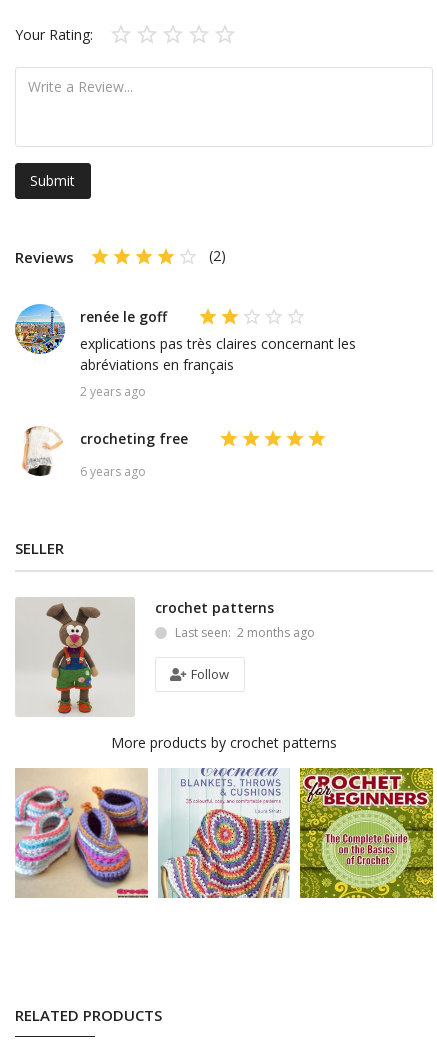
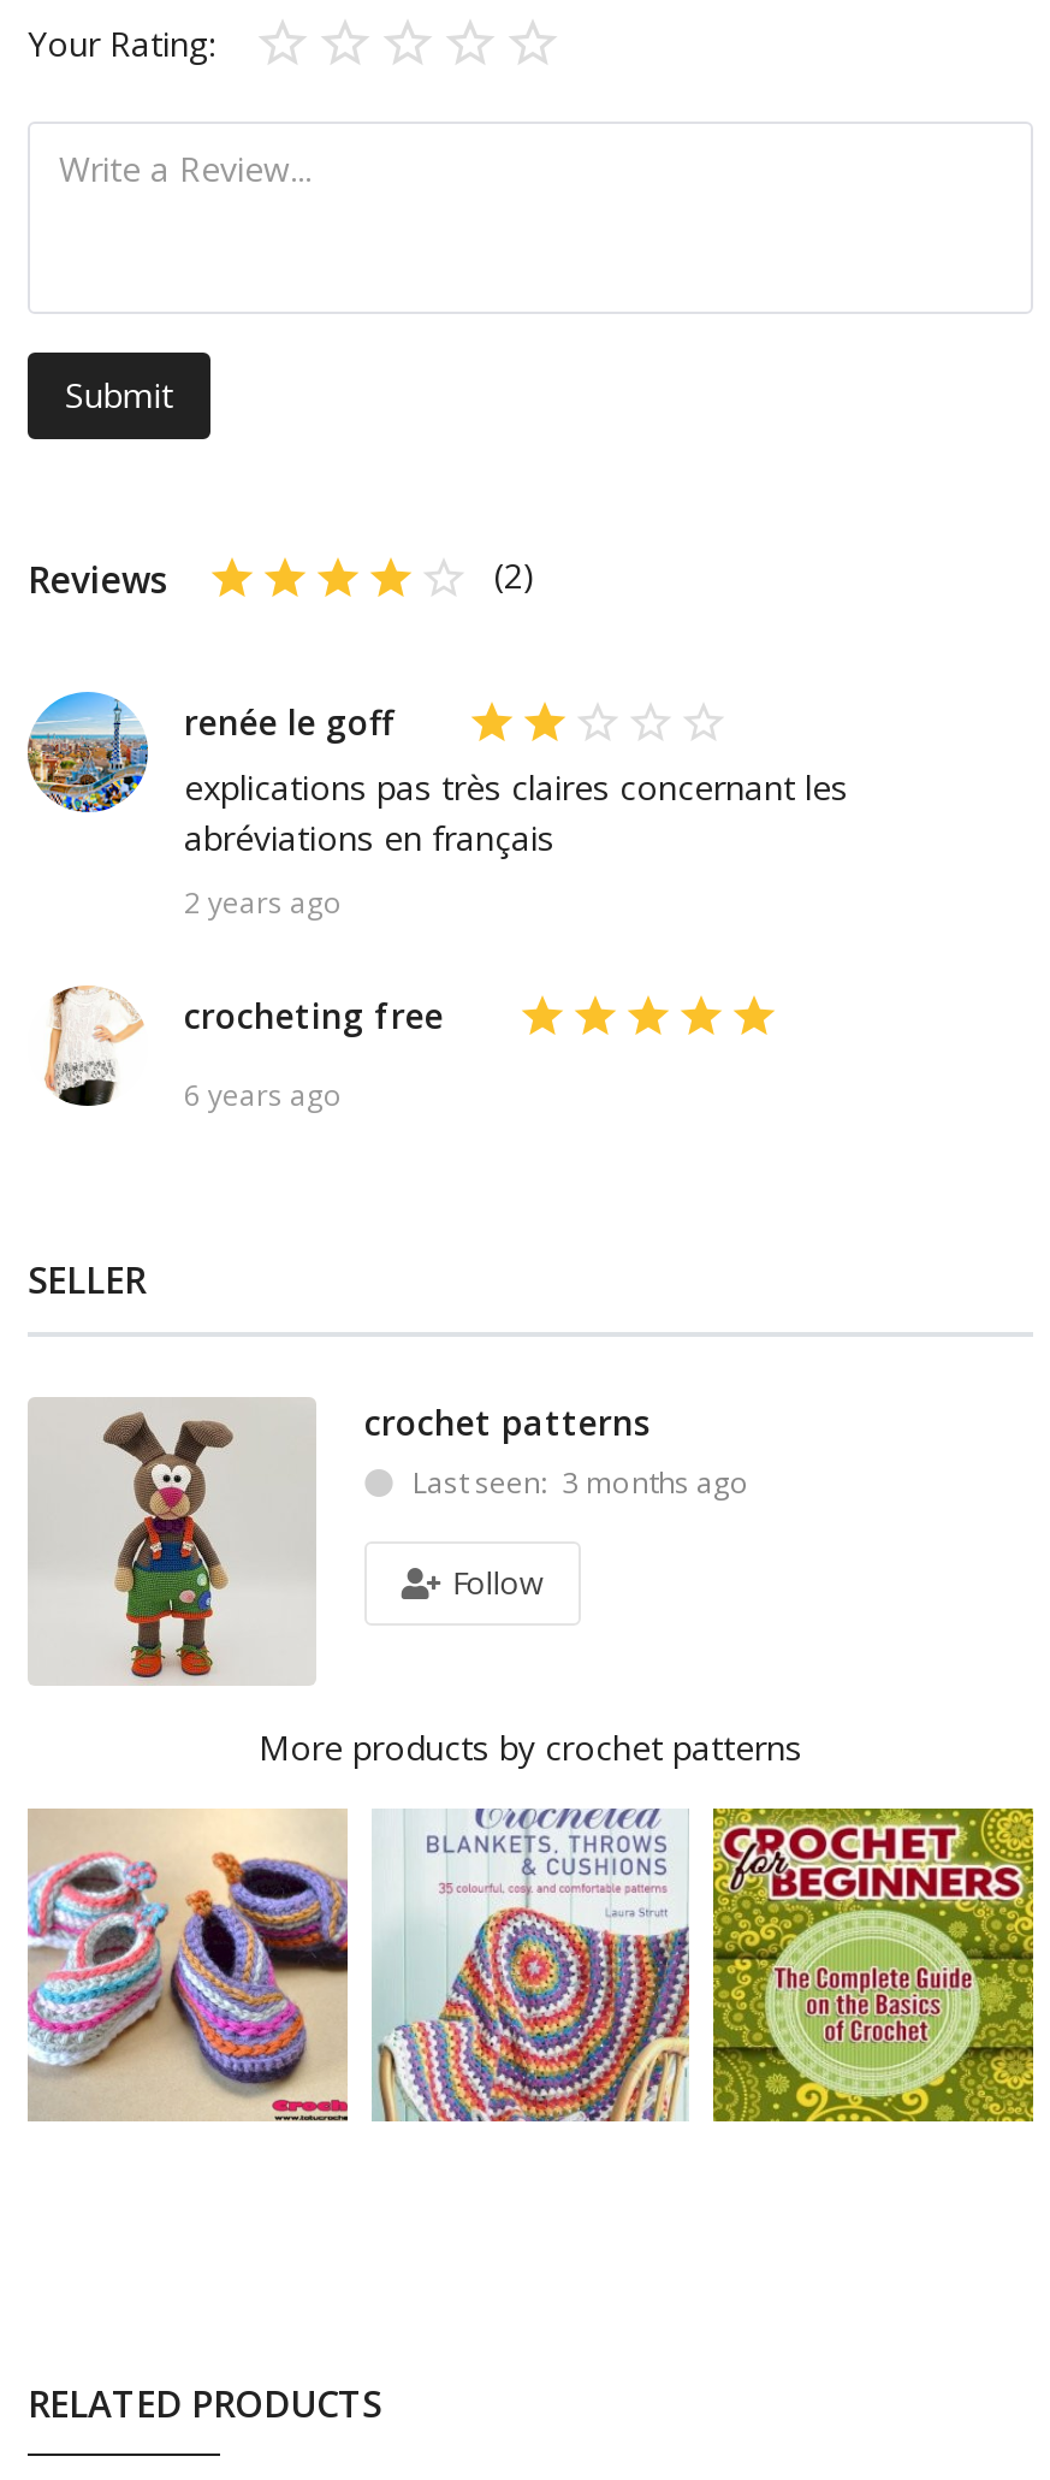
[172,624,315,641] Last seen: 2 months ago -> [405,1462,749,1503] Last seen: 3 months ago

